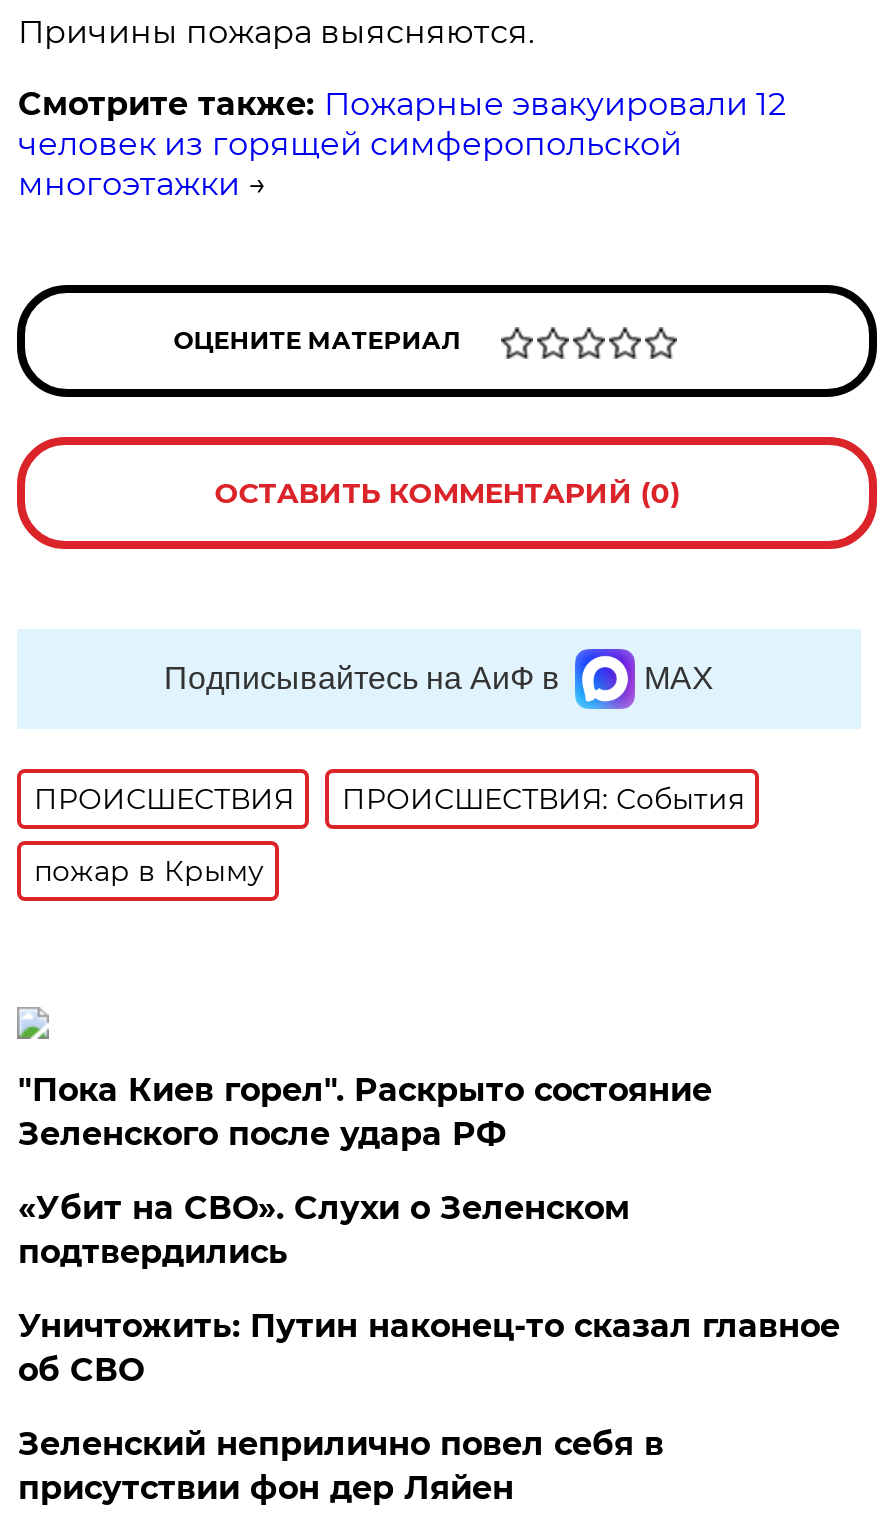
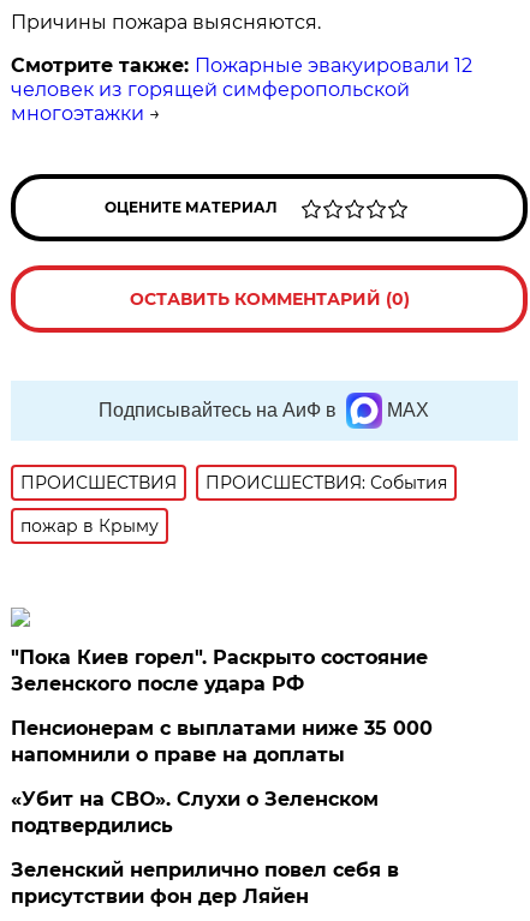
none -> [11,717,433,766] Пенсионерам с выплатами ниже 35 000 | напомнили о праве на доплаты
moved [18,1189,630,1271] -> [11,788,379,837]: «Убит на СВО». Слухи о Зеленском | подтвердились
[18,1307,840,1389] Уничтожить: Путин наконец-то сказал главное | об СВО -> none

